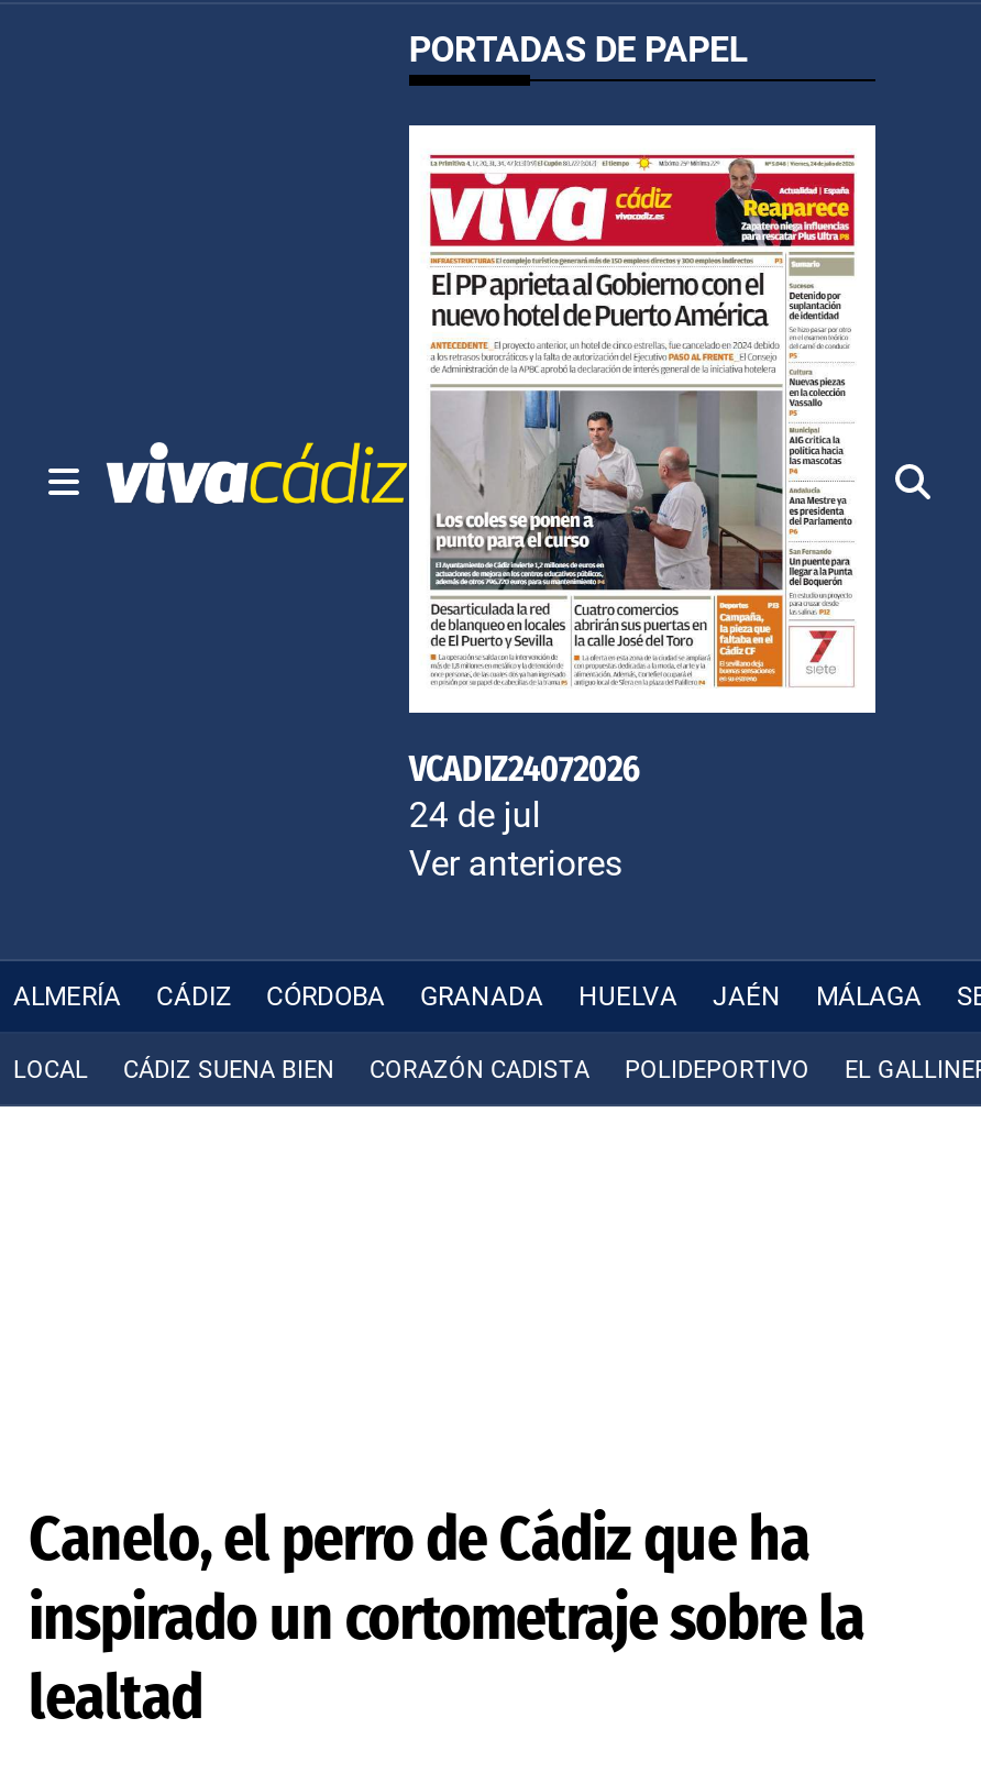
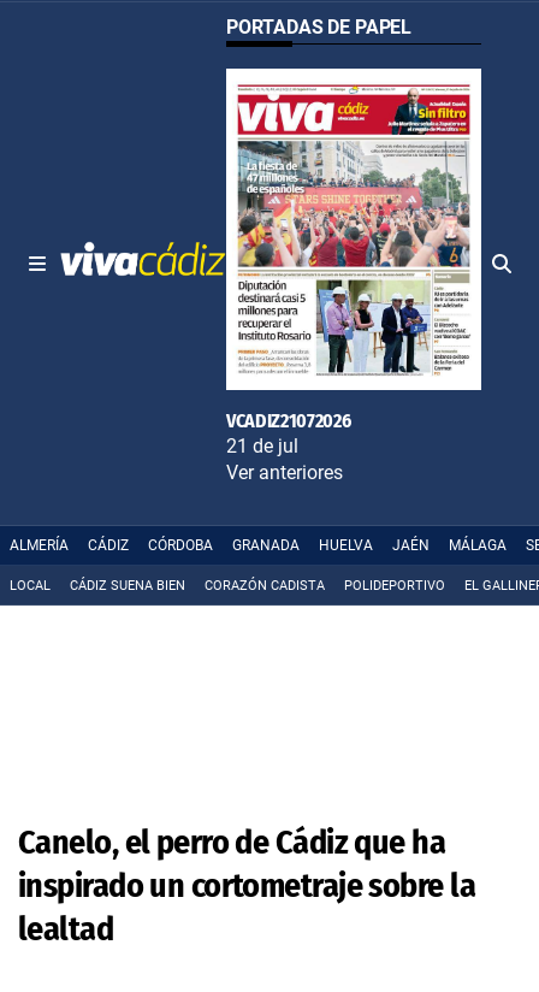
[409,156,853,837] [image] | VCADIZ24072026 | 24 de jul -> [226,87,470,458] [image] | VCADIZ21072026 | 21 de jul

